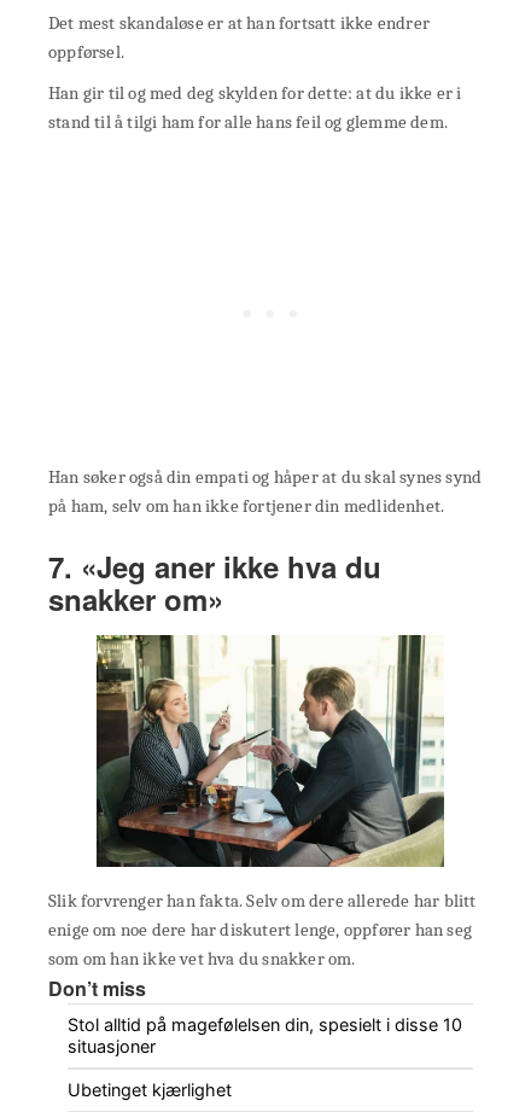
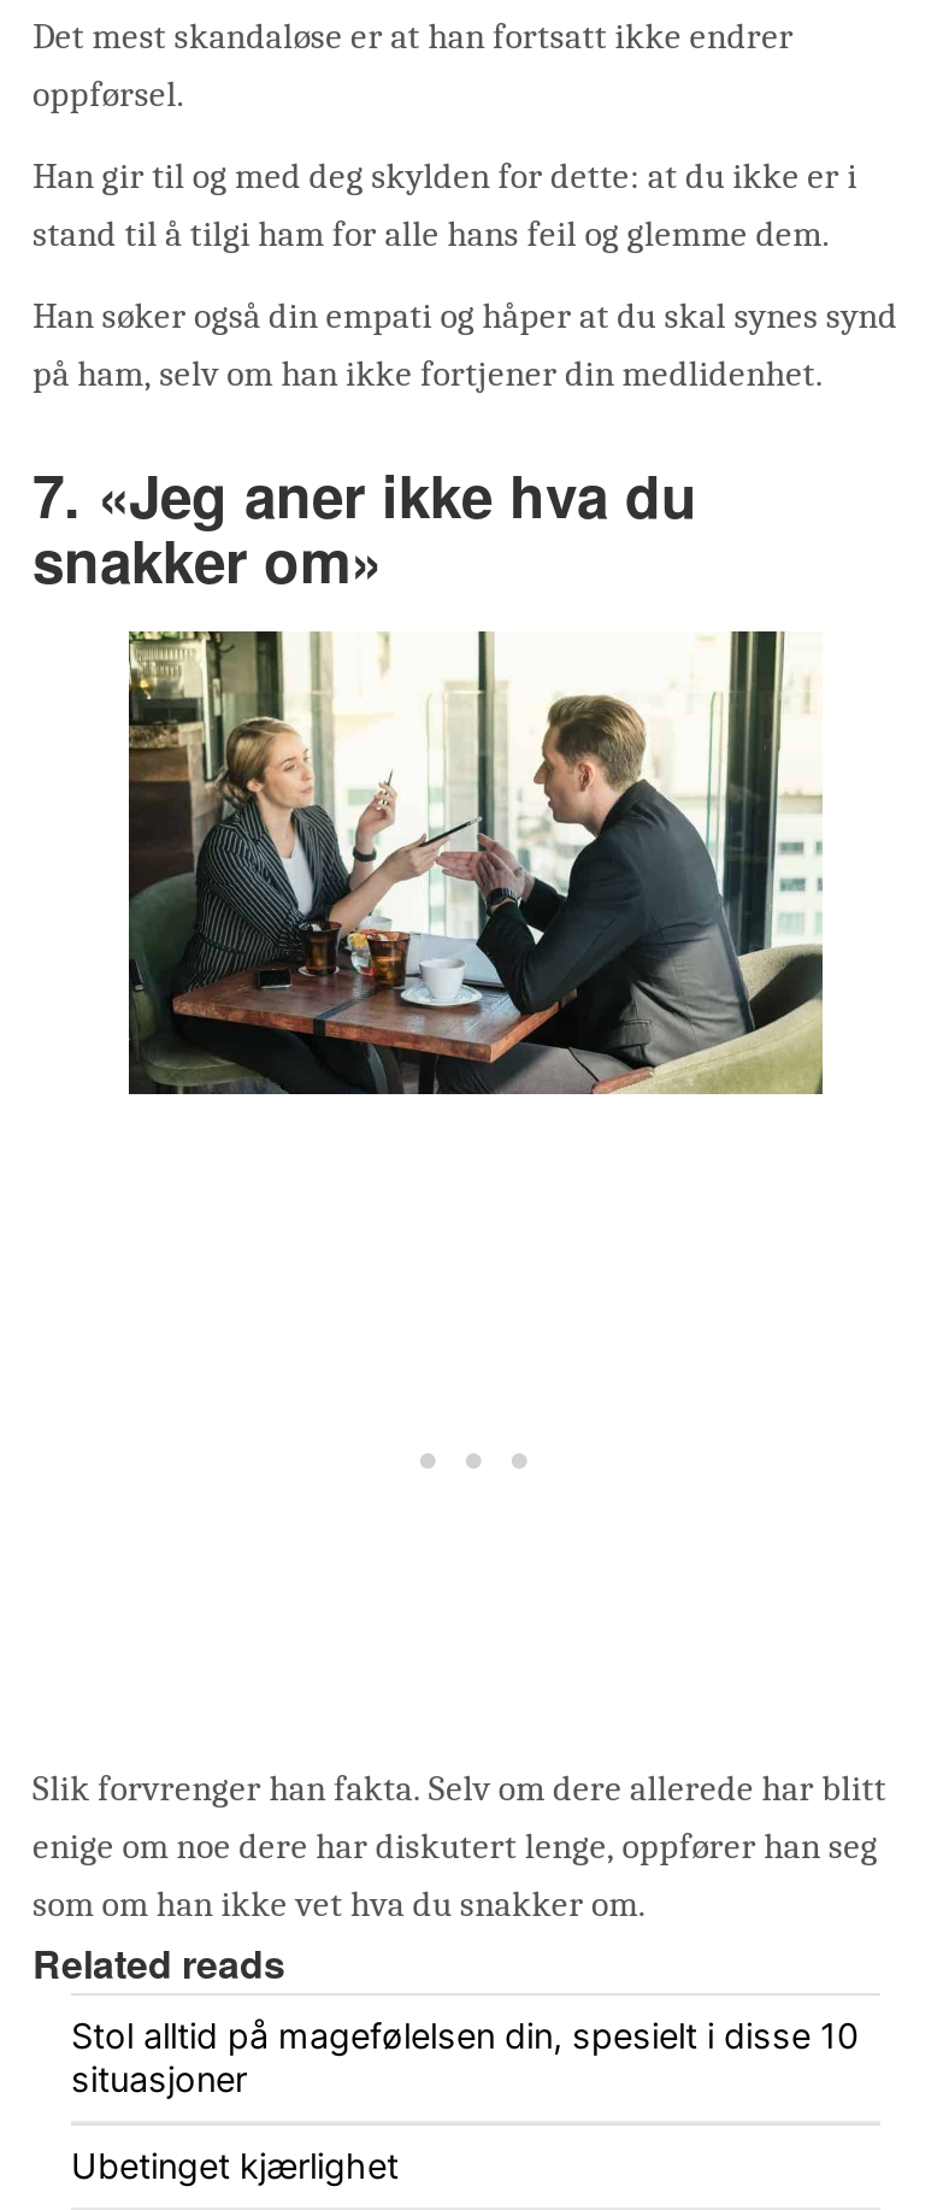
moved [48,466,482,620] -> [33,295,898,601]: Han søker også din empati og håper at du skal synes synd | på ham, selv om han ikke fortjener din medlidenhet. | 7. «Jeg aner ikke hva du | snakker om»
moved [94,633,445,868] -> [124,627,825,1097]: [image]
[48,975,146,1002] Don’t miss -> [33,1936,285,1991] Related reads

